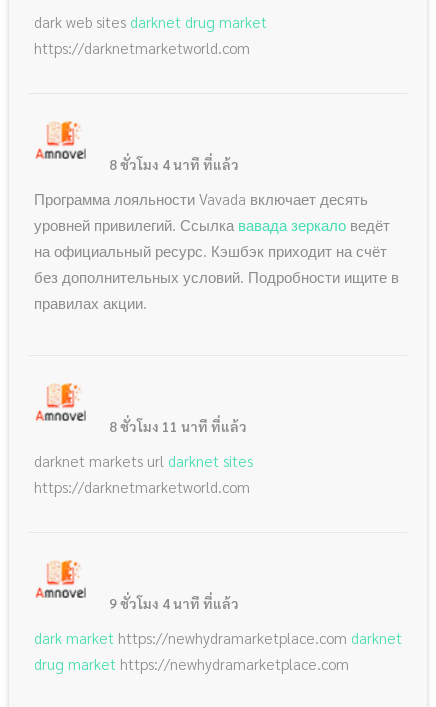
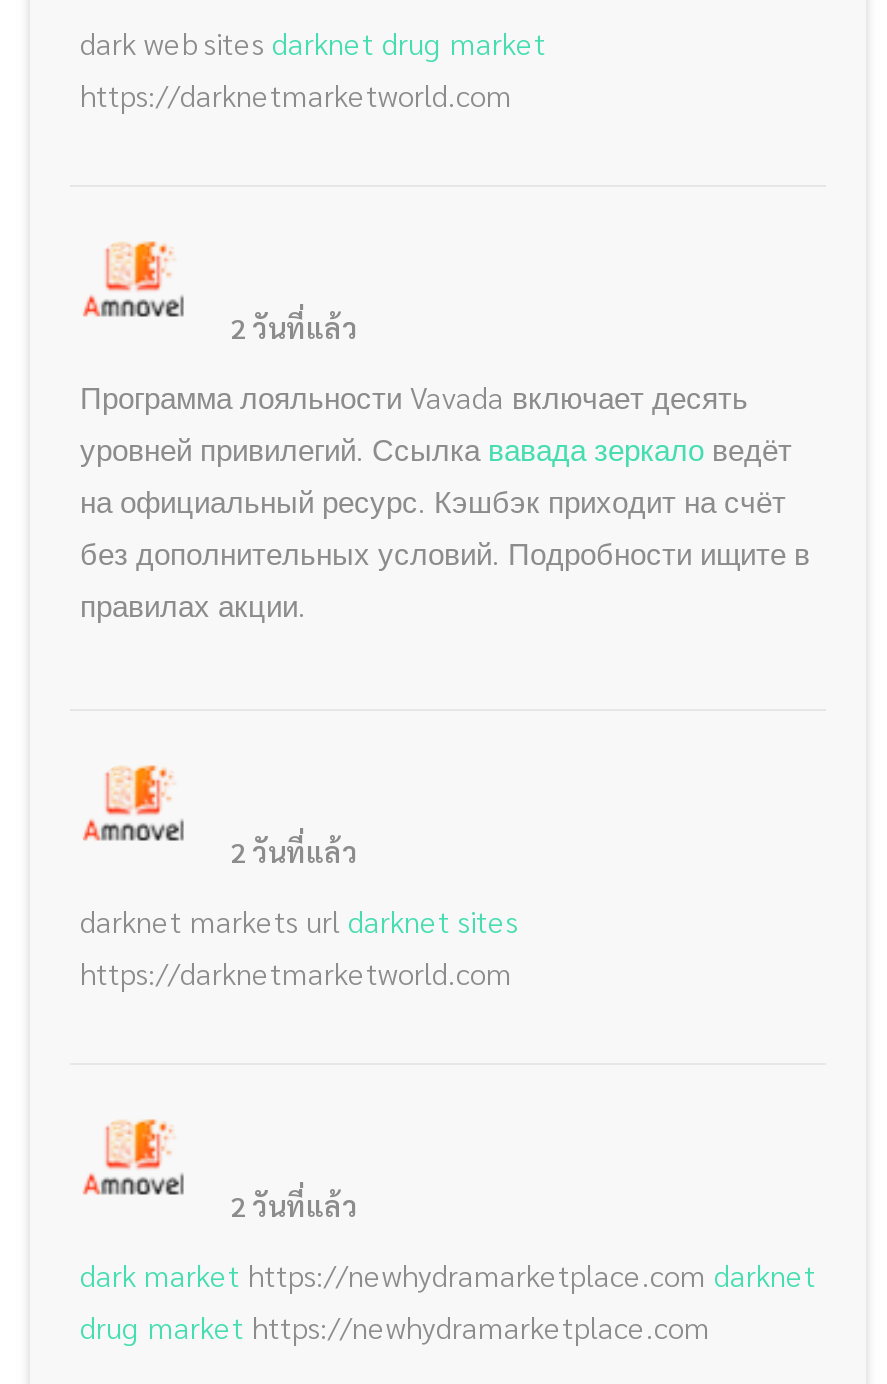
[109,154,239,172] 8 ชั่วโมง 4 นาที ที่แล้ว -> [230,308,358,344] 2 วันที่แล้ว
[109,416,247,434] 8 ชั่วโมง 11 นาที ที่แล้ว -> [230,832,358,868] 2 วันที่แล้ว
[109,593,239,611] 9 ชั่วโมง 4 นาที ที่แล้ว -> [230,1186,358,1222] 2 วันที่แล้ว

